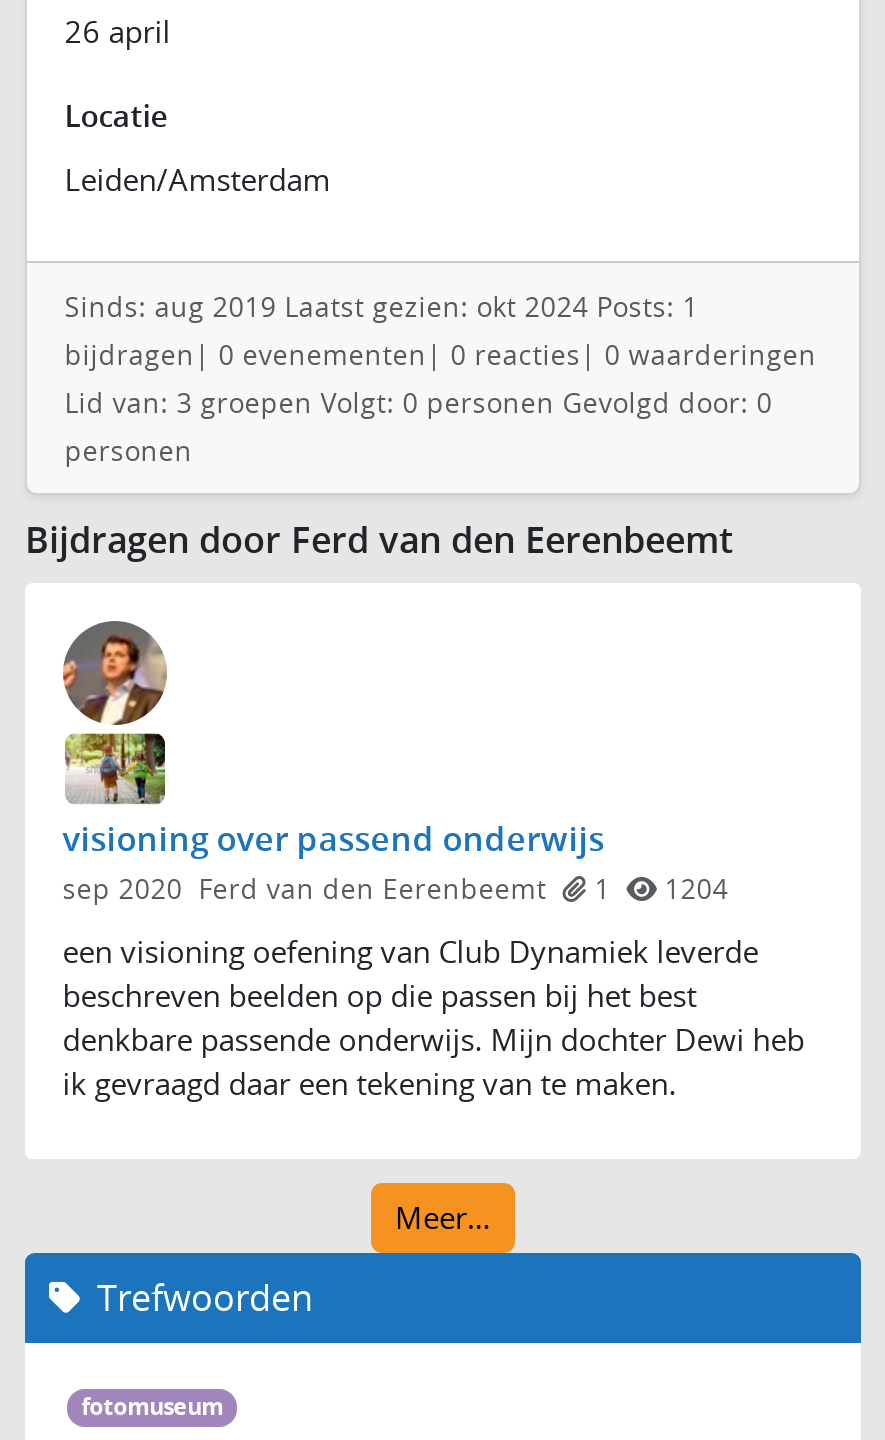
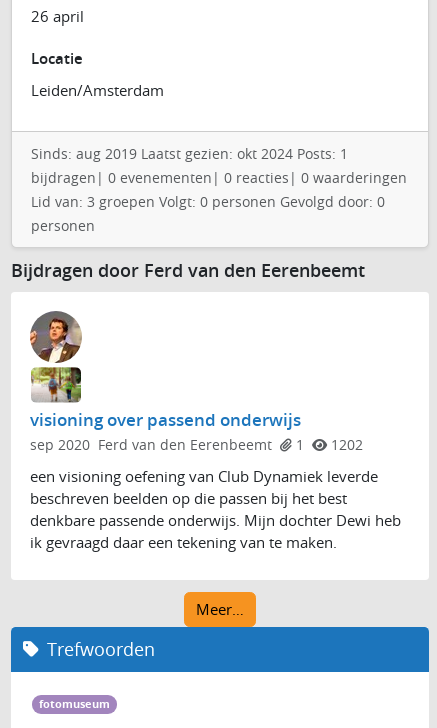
[63,871,729,907] sep 2020 Ferd van den Eerenbeemt 1 1204 -> [30,436,363,454] sep 2020 Ferd van den Eerenbeemt 1 1202

